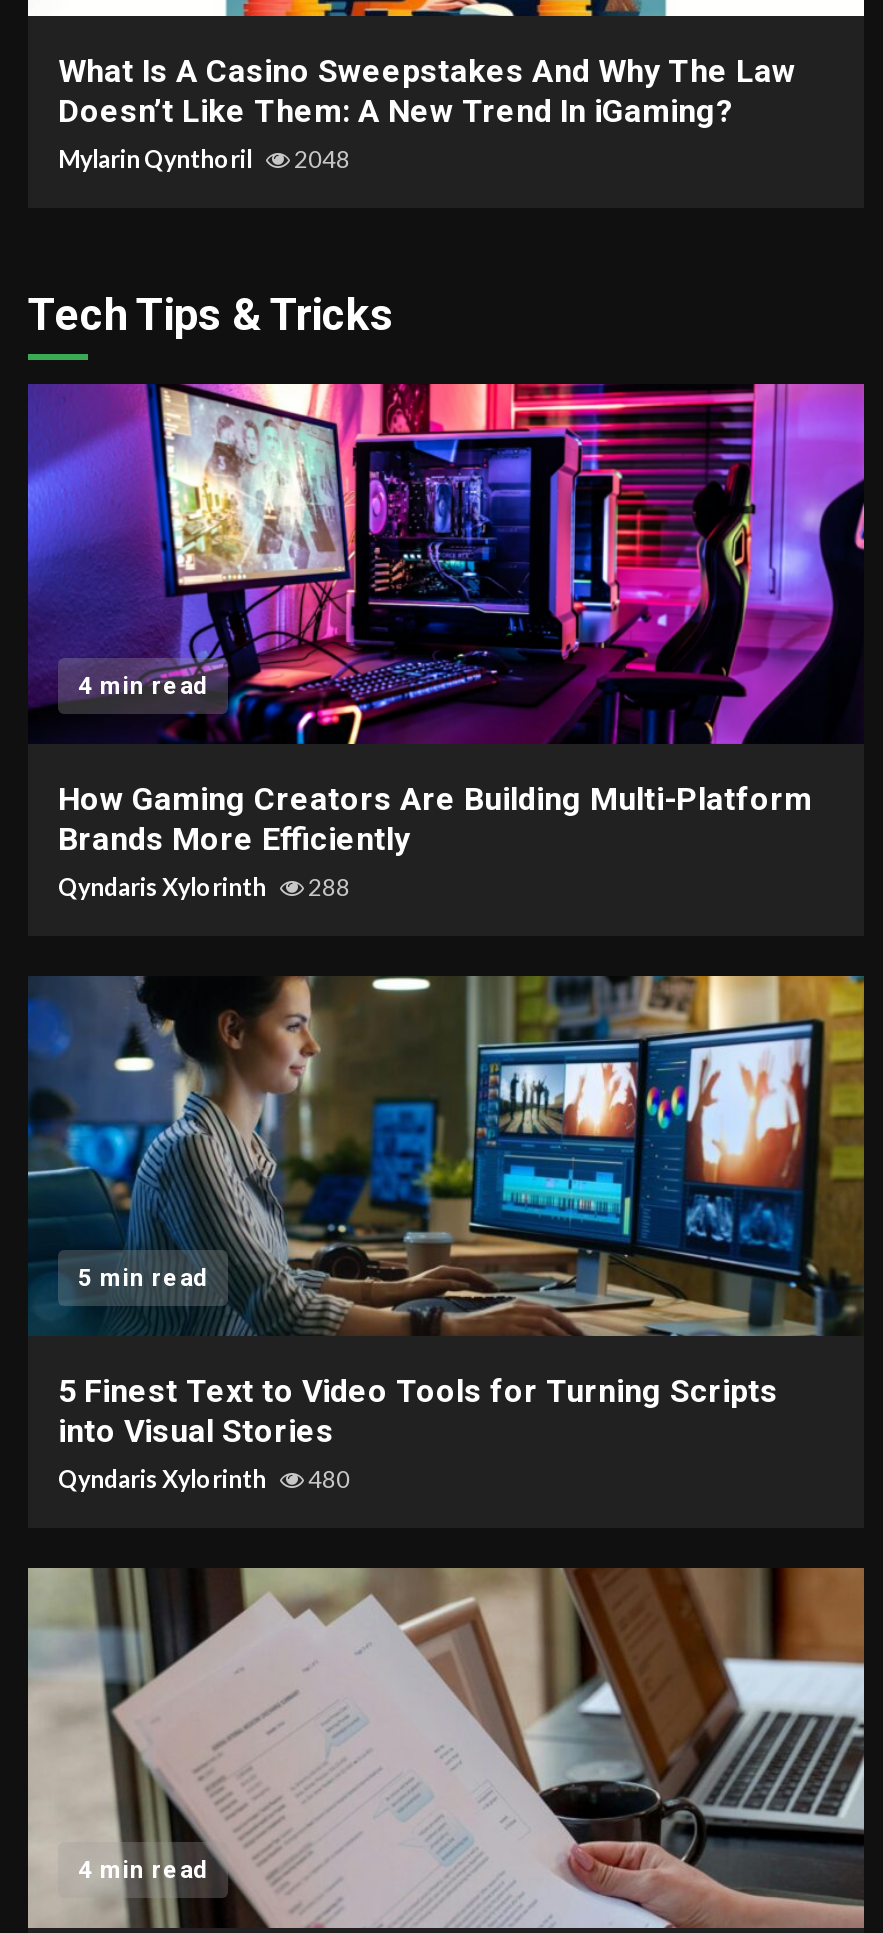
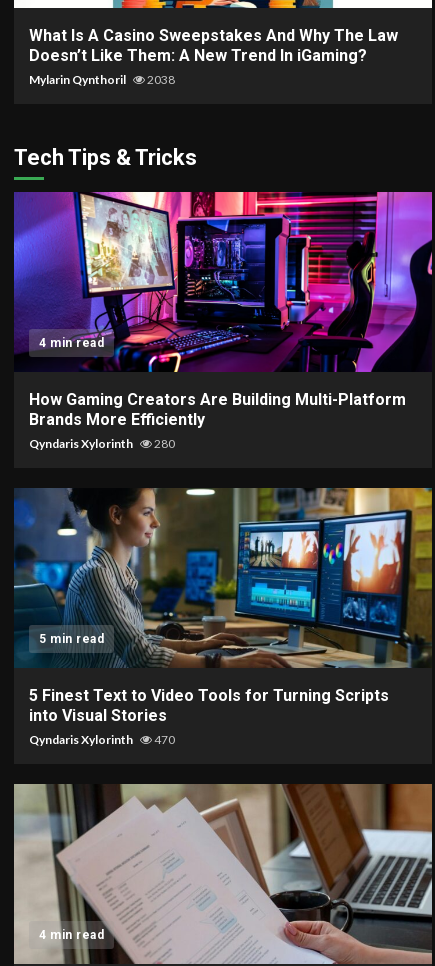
[58,143,350,173] Mylarin Qynthoril 2048 -> [29,72,175,87] Mylarin Qynthoril 2038
[58,871,350,901] Qyndaris Xylorinth 288 -> [29,436,175,451] Qyndaris Xylorinth 280
[58,1463,350,1493] Qyndaris Xylorinth 480 -> [29,732,175,747] Qyndaris Xylorinth 470

